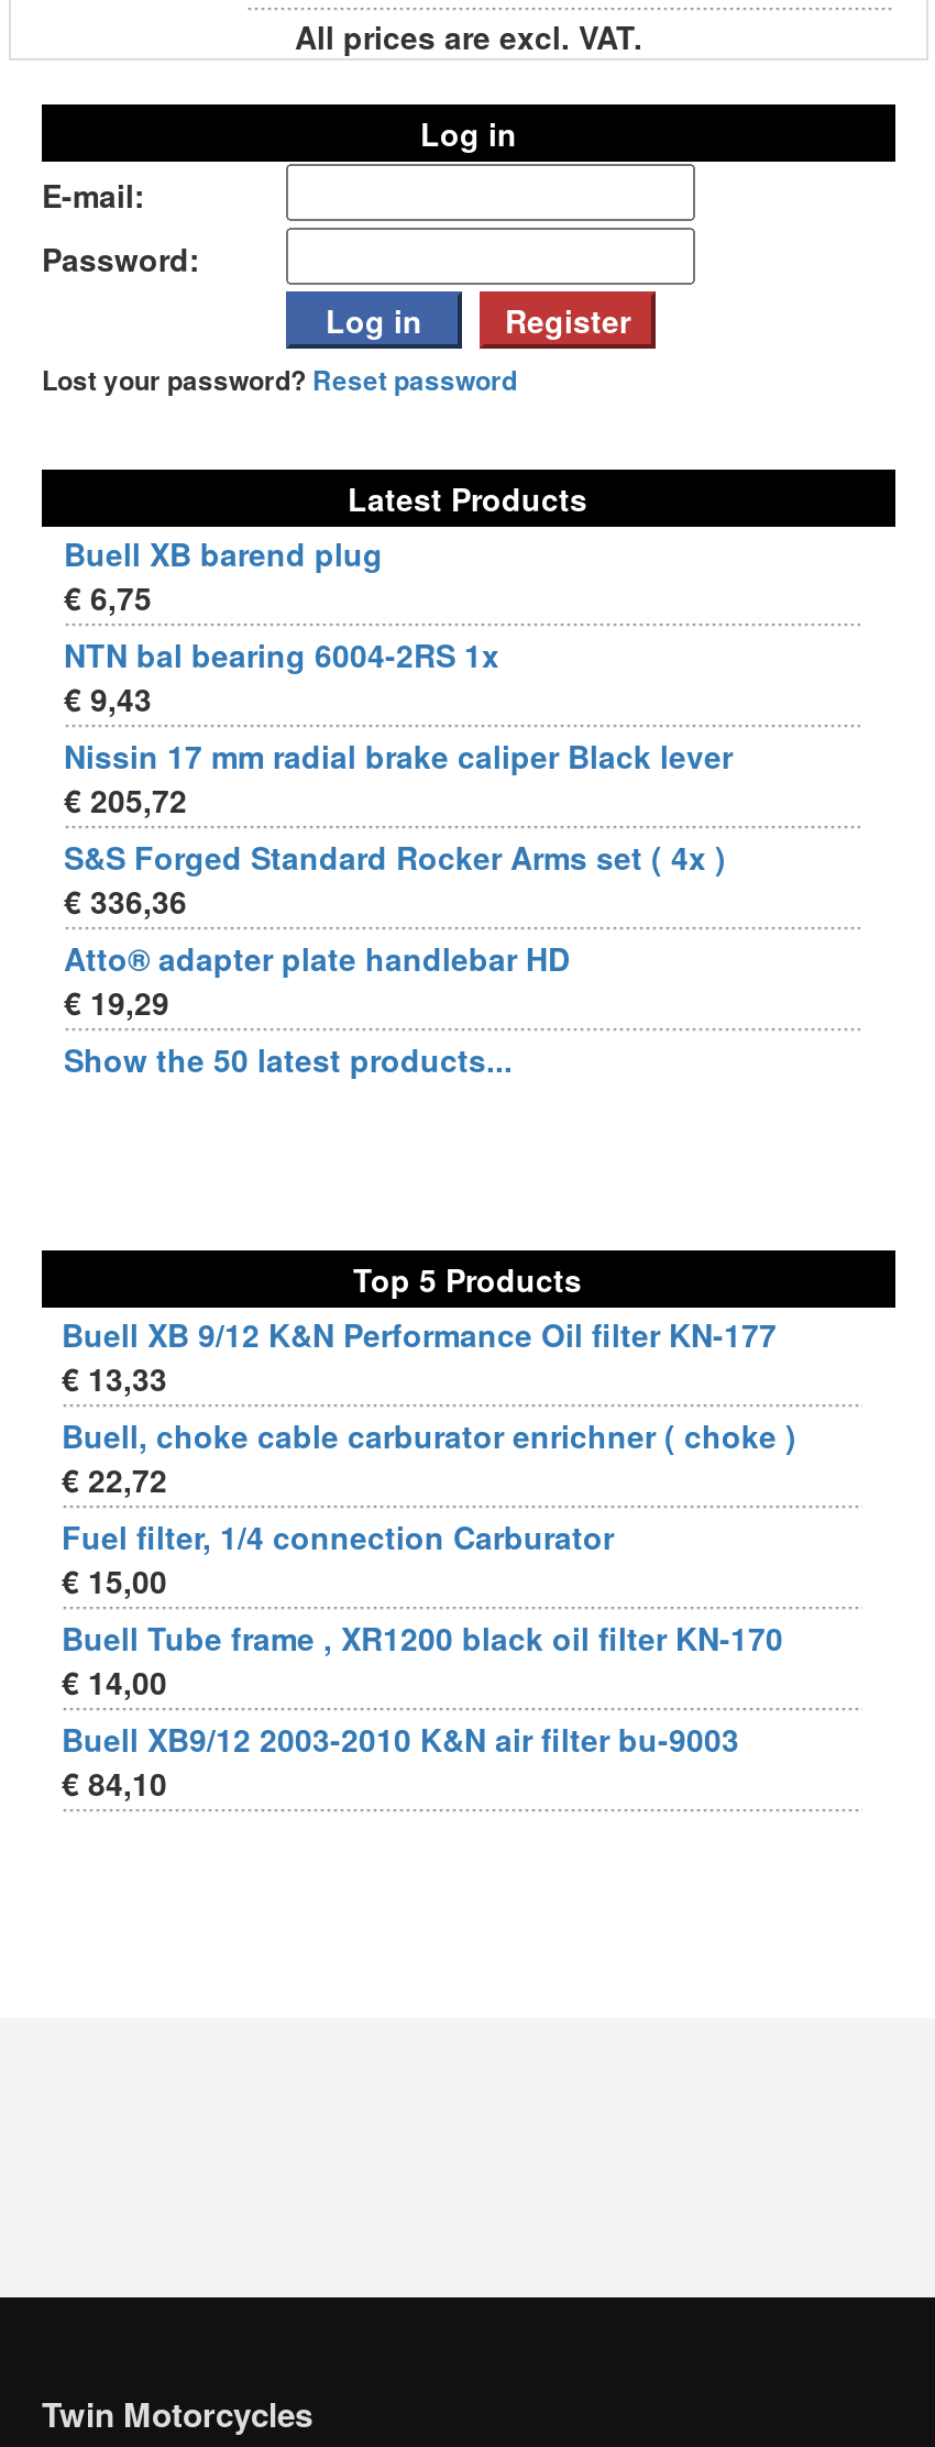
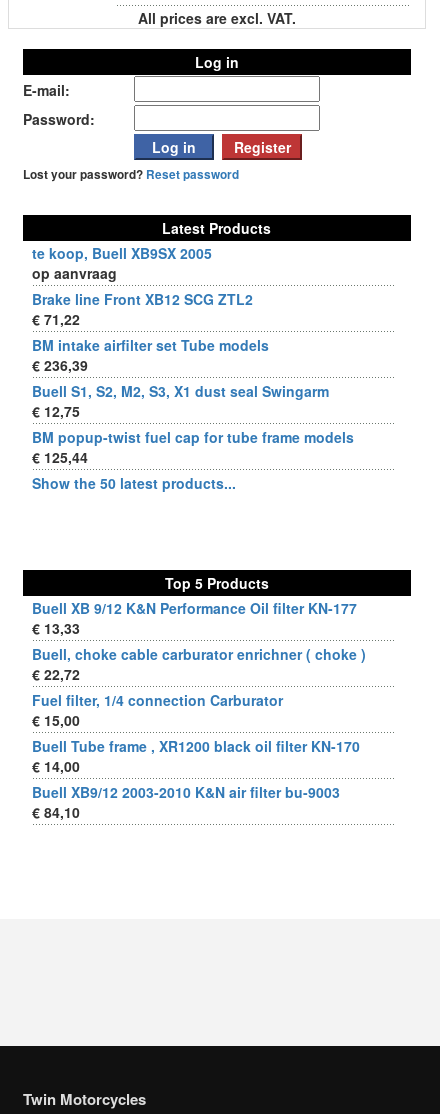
[64,531,733,1024] Buell XB barend plug | € 6,75 | NTN bal bearing 6004-2RS 1x | € 9,43 | Nissin 17 mm radial brake caliper Black lever | € 205,72 | S&S Forged Standard Rocker Arms set ( 4x ) | € 336,36 | Atto® adapter plate handlebar HD | € 19,29 -> [32,243,354,467] te koop, Buell XB9SX 2005 | op aanvraag | Brake line Front XB12 SCG ZTL2 | € 71,22 | BM intake airfilter set Tube models | € 236,39 | Buell S1, S2, M2, S3, X1 dust seal Swingarm | € 12,75 | BM popup-twist fuel cap for tube frame models | € 125,44

